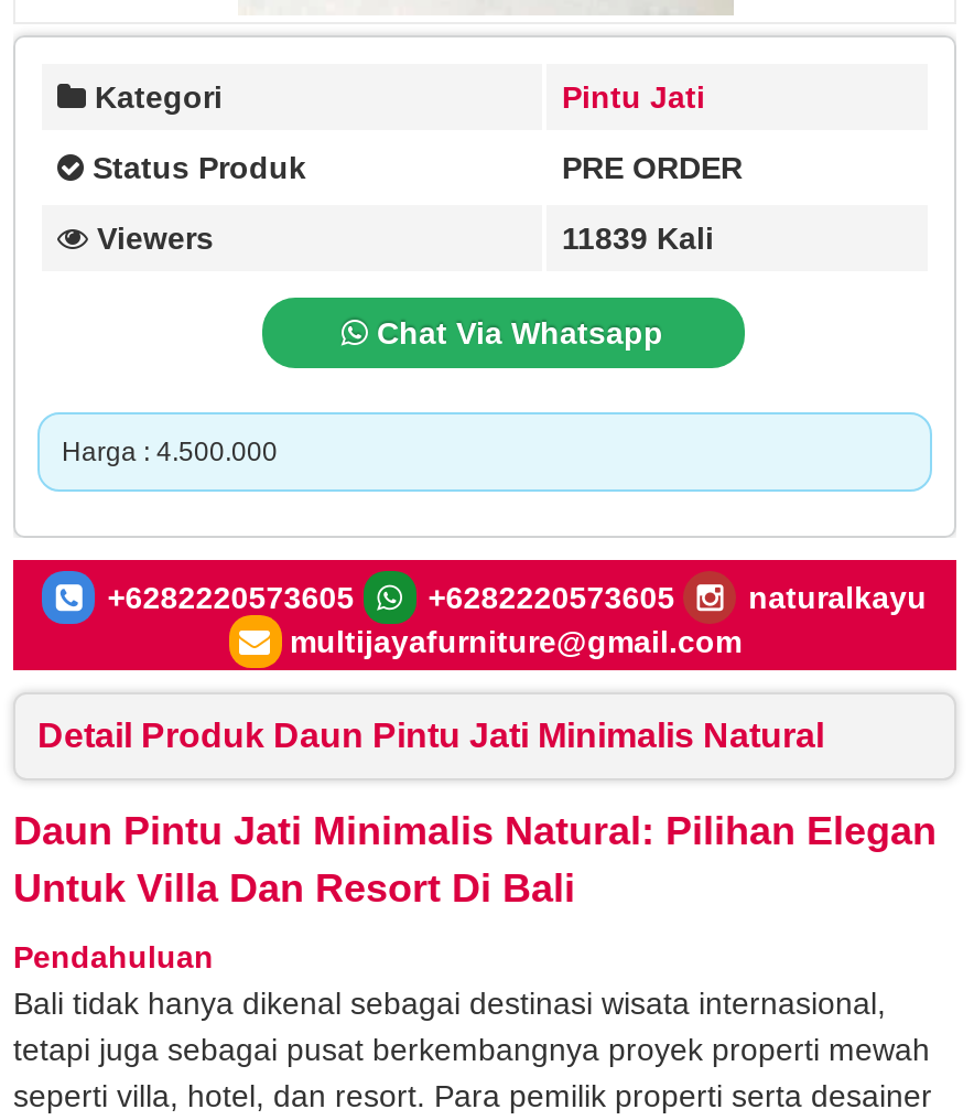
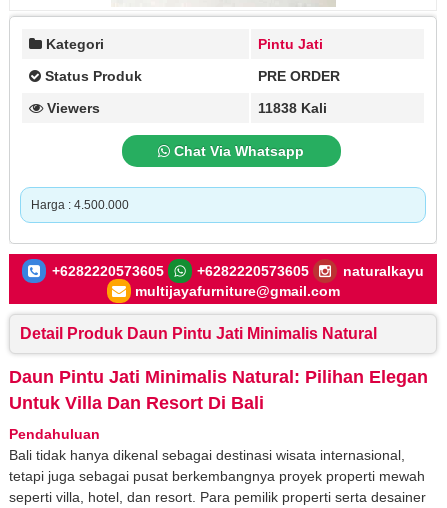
[562,220,714,255] 11839 Kali -> [258,100,327,116] 11838 Kali

